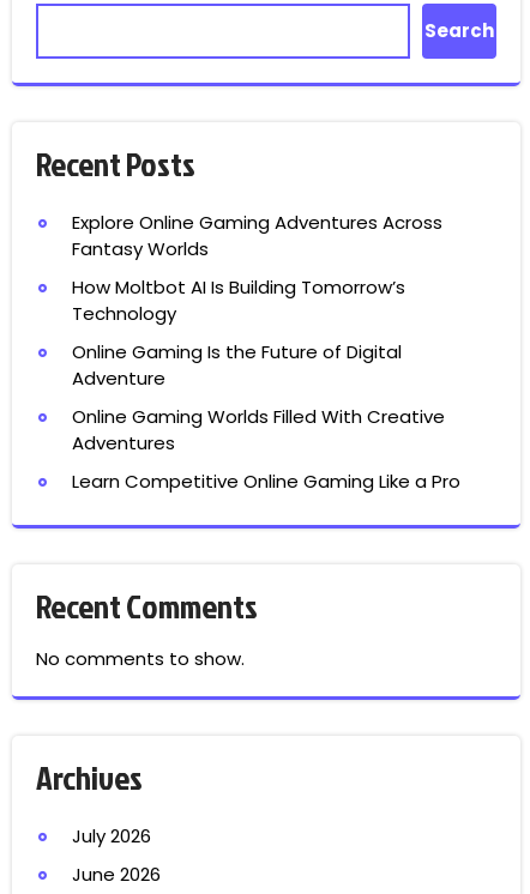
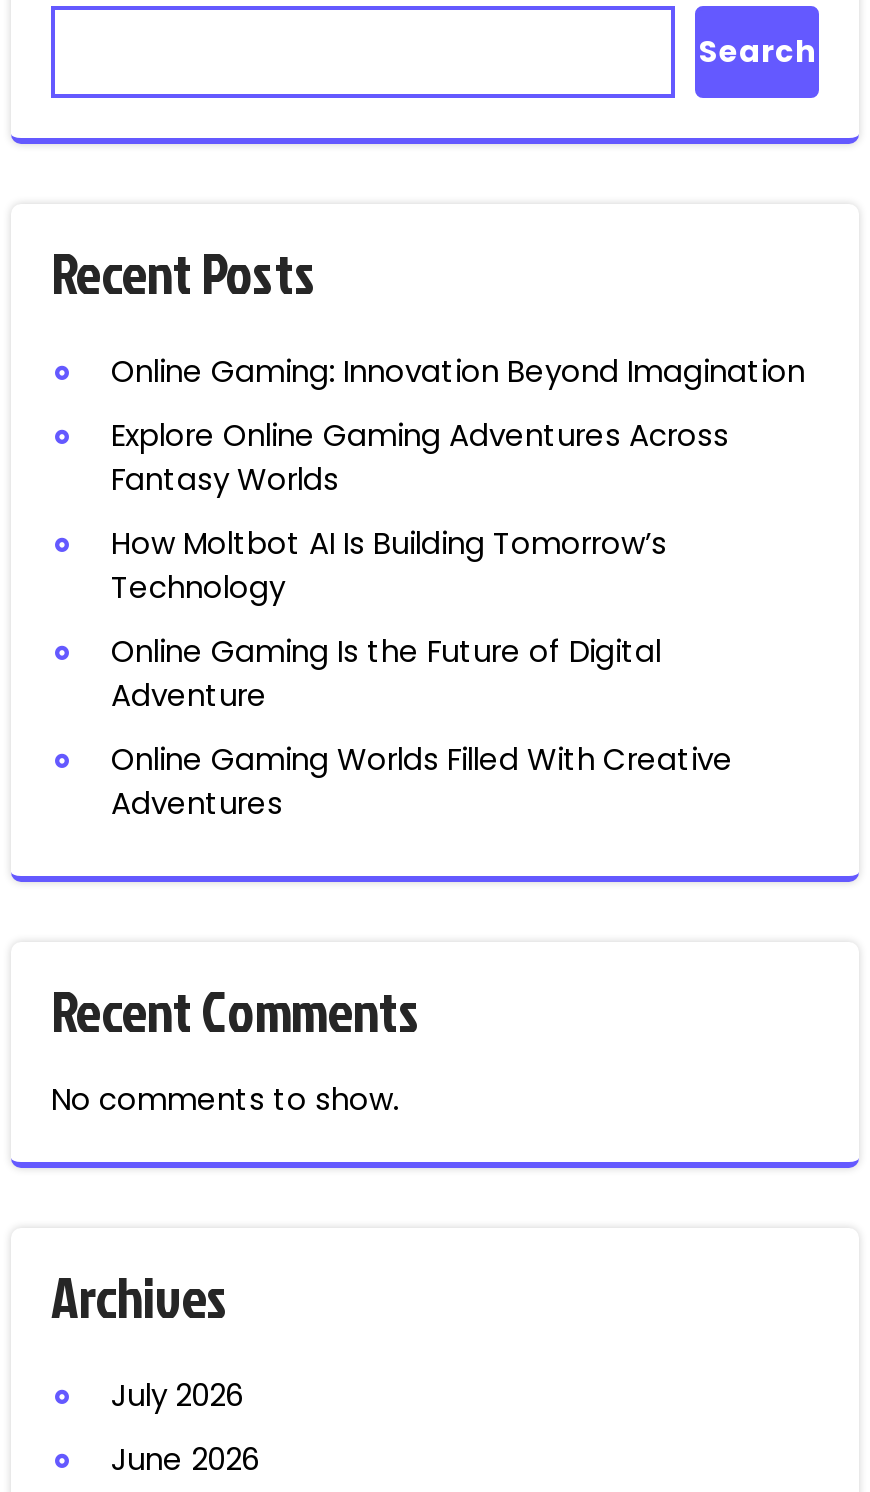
none -> [111,350,805,392] Online Gaming: Innovation Beyond Imagination
moved [72,210,445,455] -> [111,414,733,824]: Explore Online Gaming Adventures Across | Fantasy Worlds | How Moltbot AI Is Building Tomorrow’s | Technology | Online Gaming Is the Future of Digital | Adventure | Online Gaming Worlds Filled With Creative | Adventures
[72,469,460,494] Learn Competitive Online Gaming Like a Pro -> none

